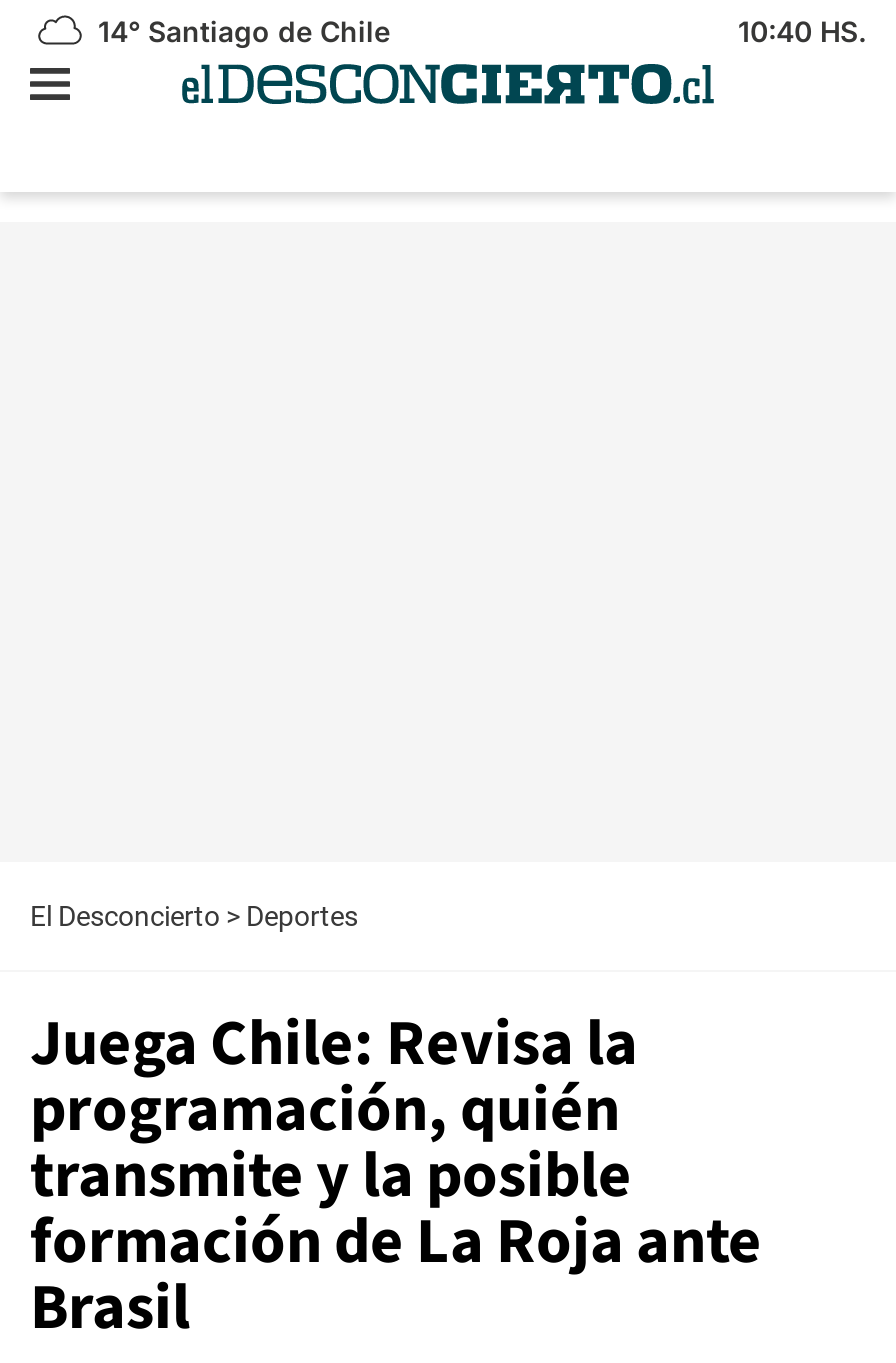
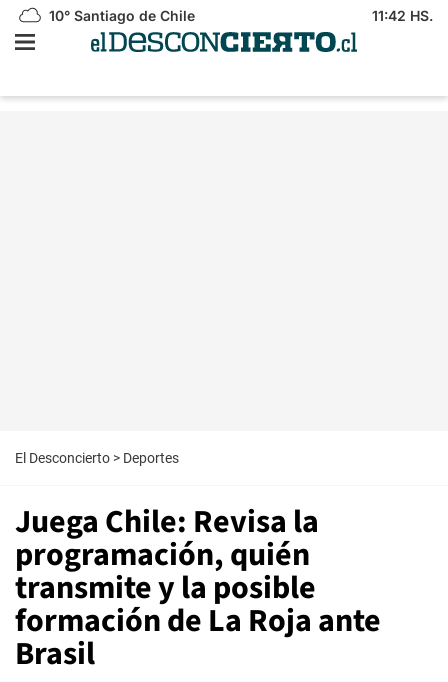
[90,14,390,48] 14° Santiago de Chile -> [45,7,195,24] 10° Santiago de Chile
[738,14,866,48] 10:40 HS. -> [372,7,433,24] 11:42 HS.

